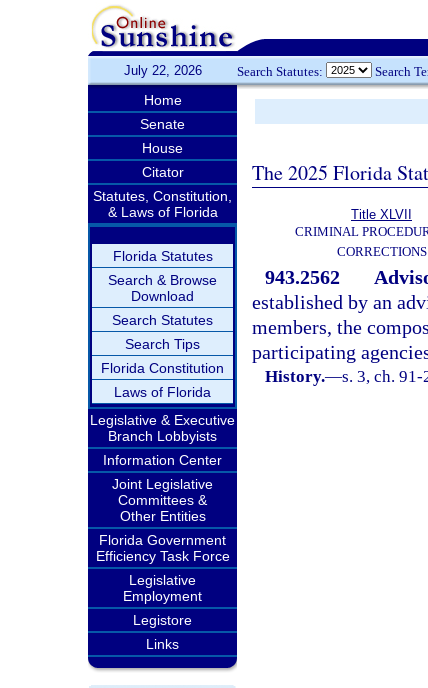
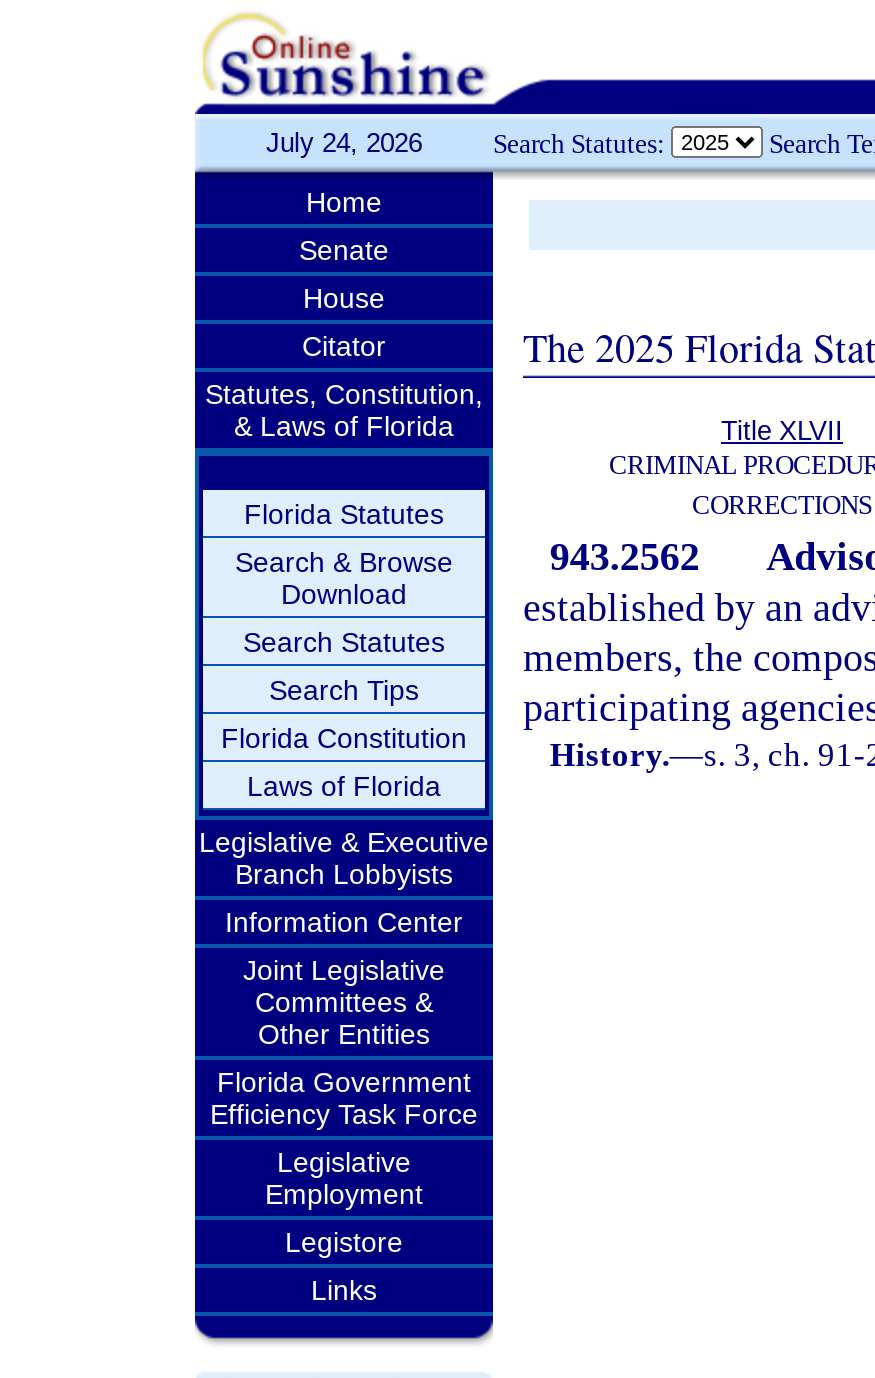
[123,63,201,78] July 22, 2026 -> [266,128,422,158] July 24, 2026

